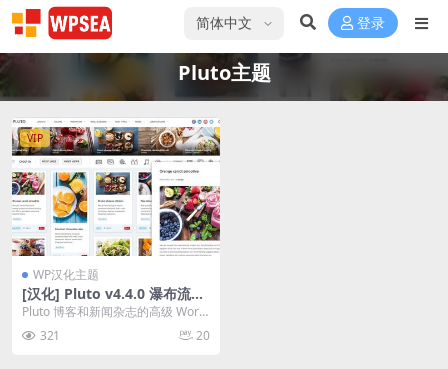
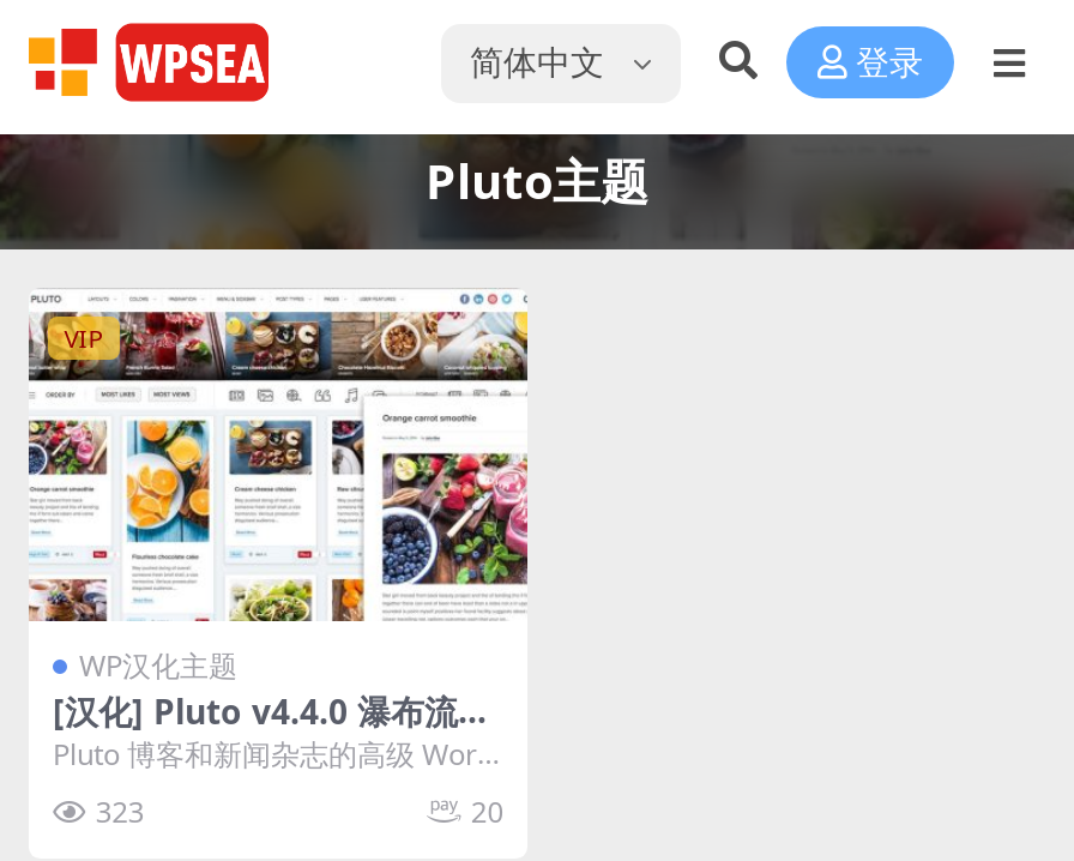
[40,327,60,344] 321 -> [95,791,144,832] 323

